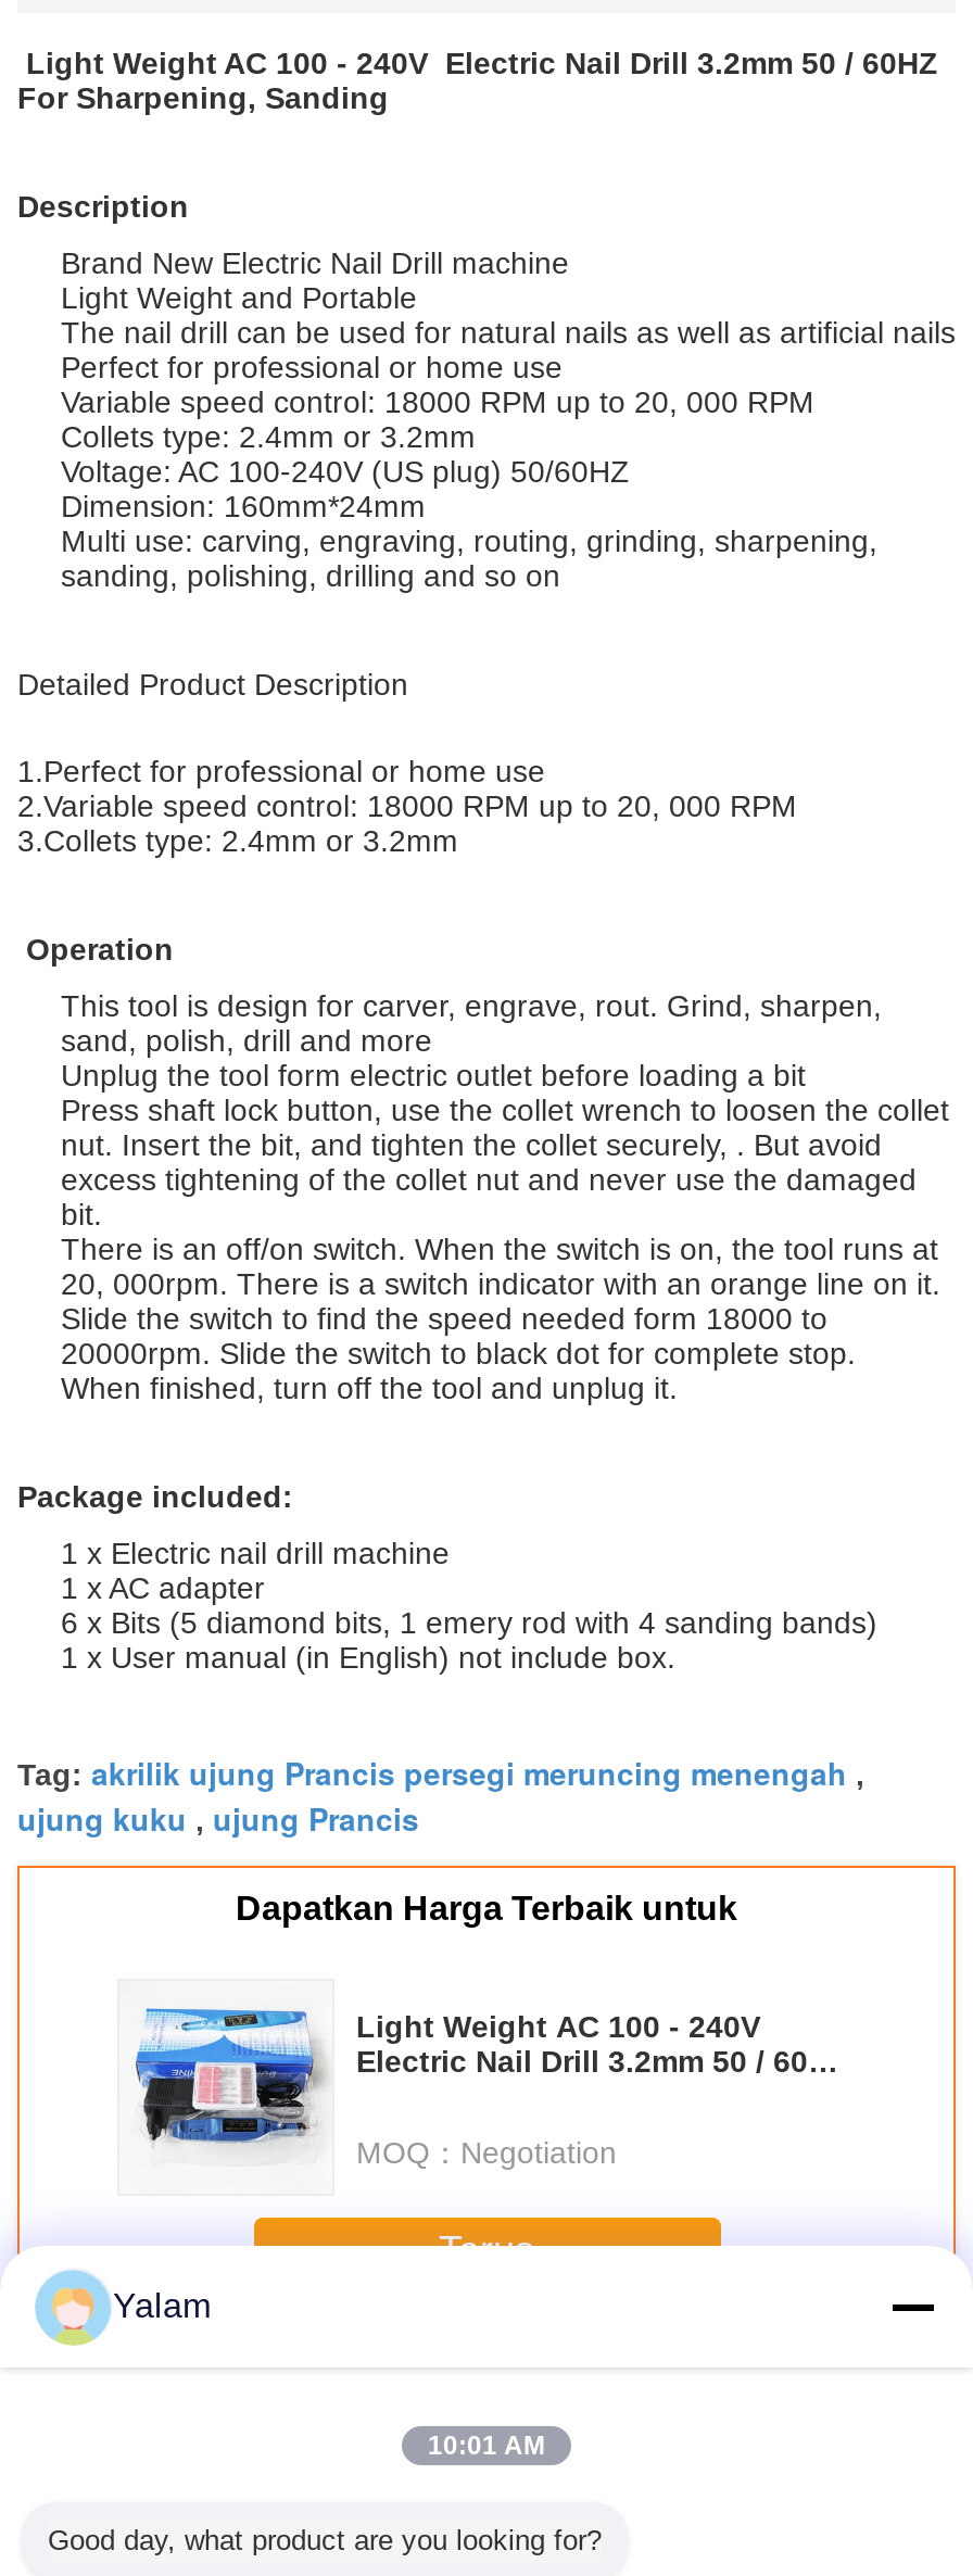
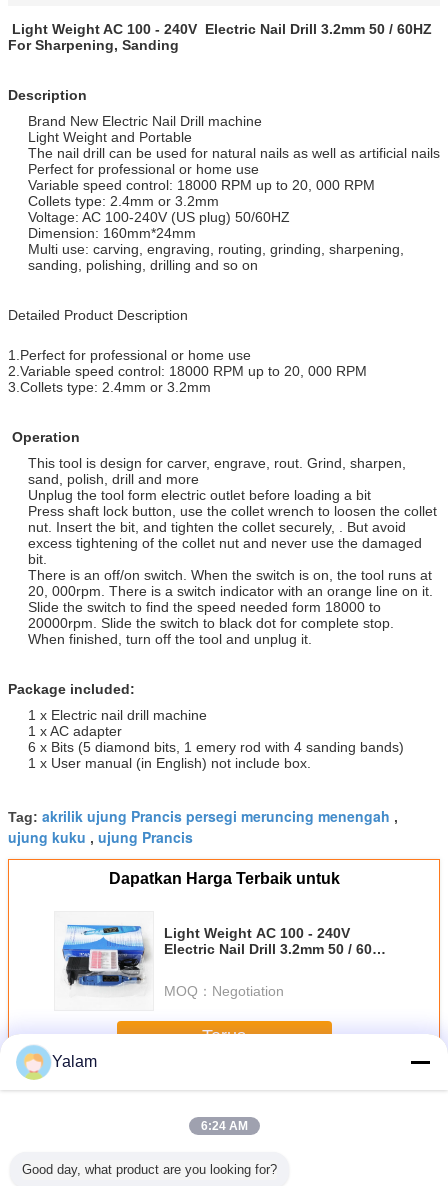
[428,2430,545,2461] 10:01 AM -> [200,1119,247,1133] 6:24 AM

